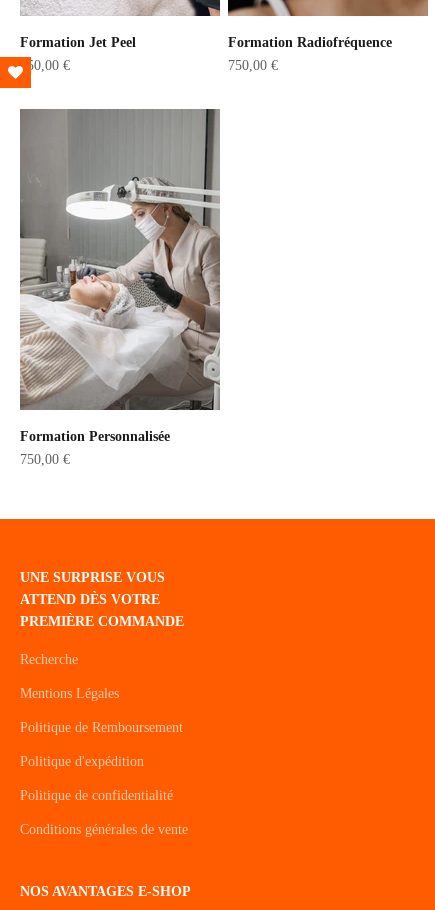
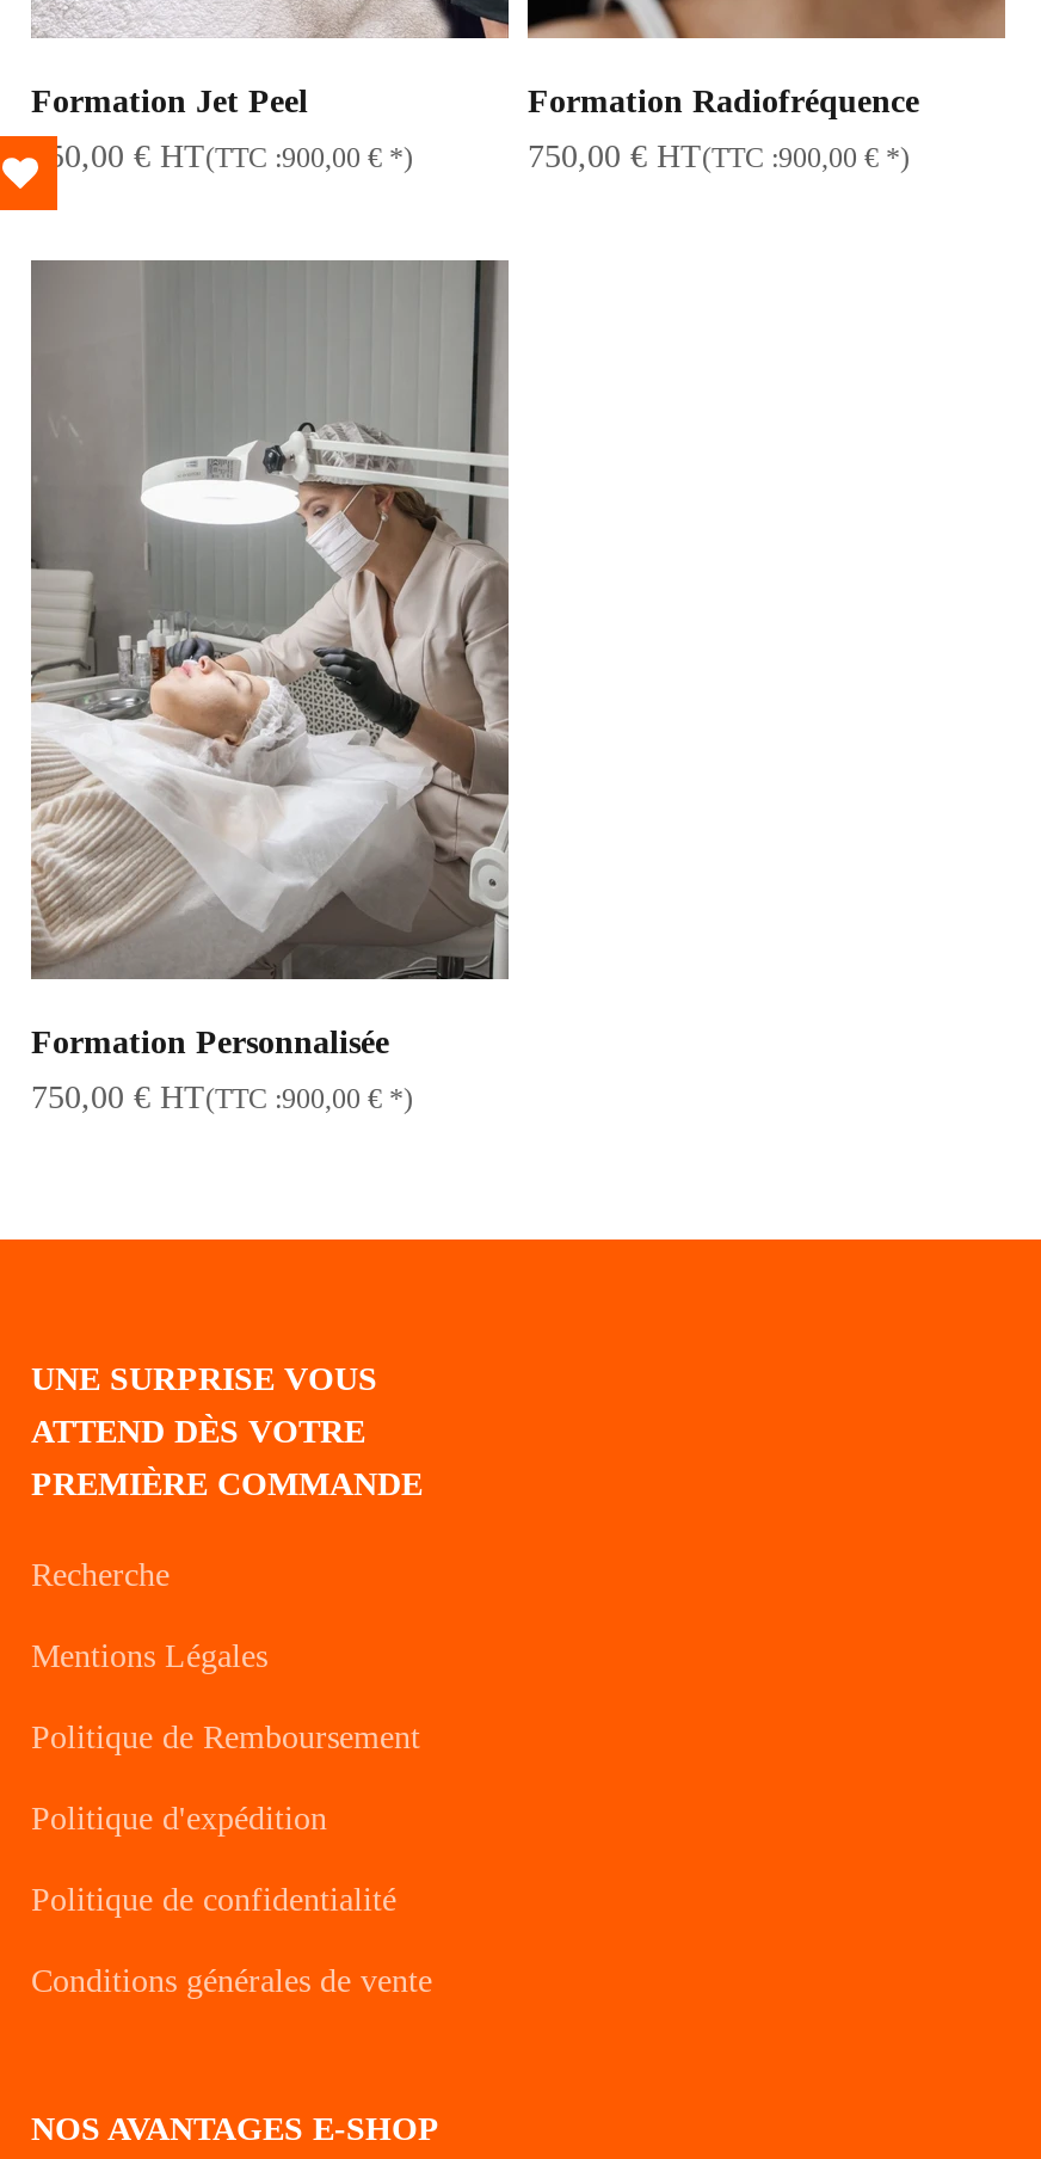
none -> [205,141,413,174] (TTC : 900,00 €*)
none -> [702,142,910,176] (TTC : 900,00 €*)
none -> [205,1083,413,1117] (TTC : 900,00 €*)

